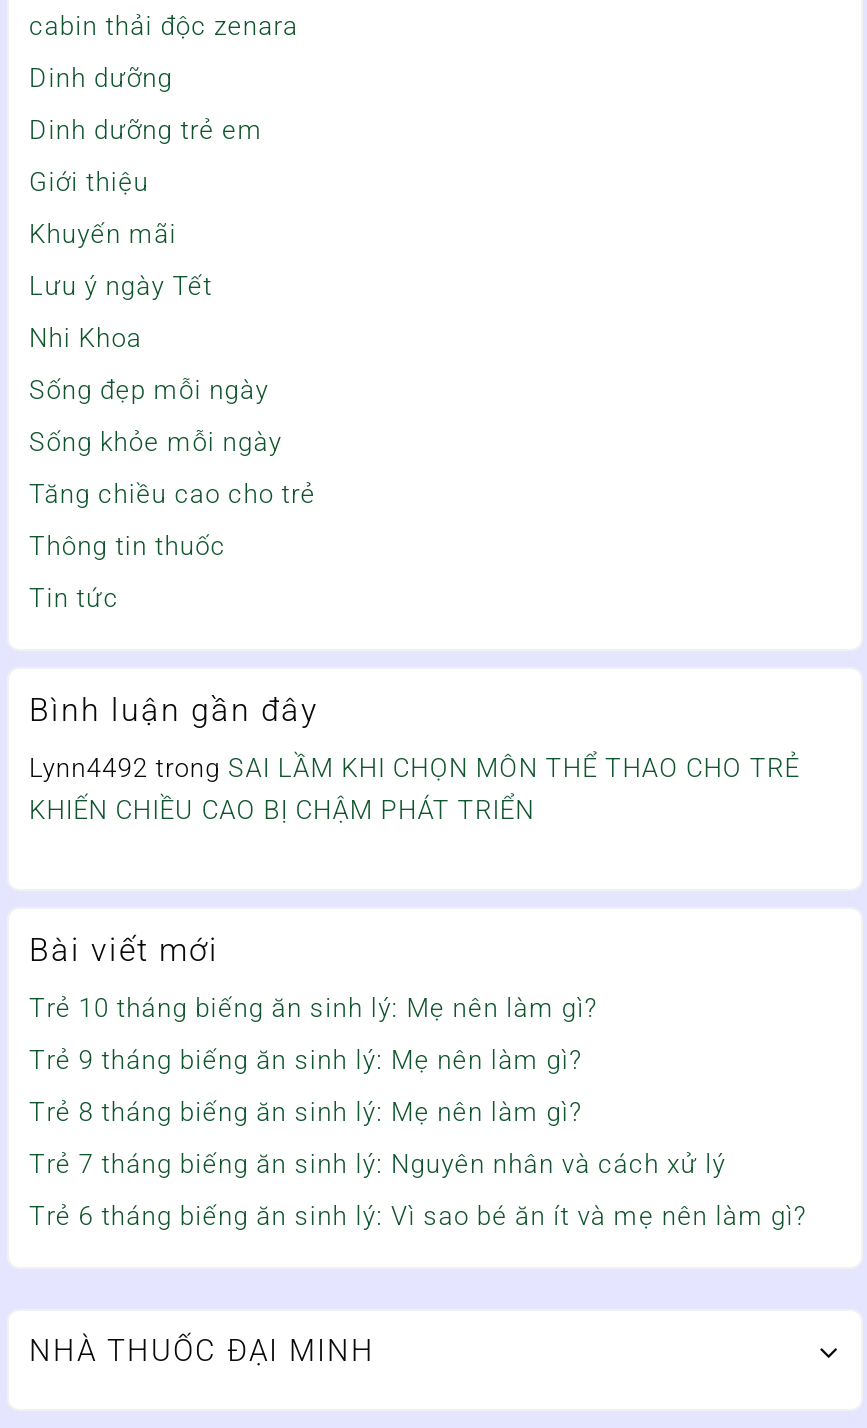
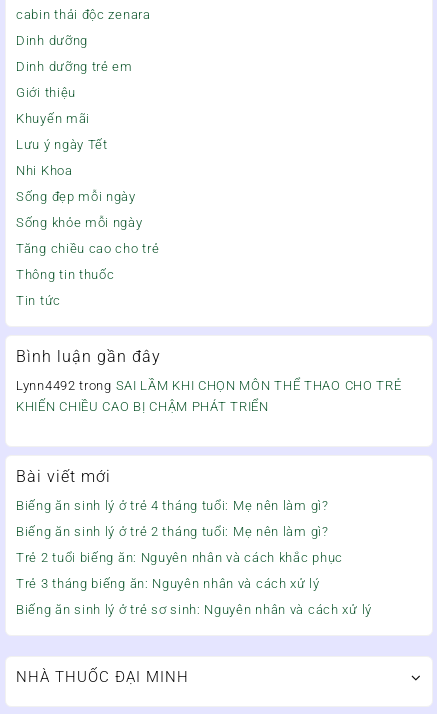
[29,993,598,1023] Trẻ 10 tháng biếng ăn sinh lý: Mẹ nên làm gì? -> [16,498,329,513] Biếng ăn sinh lý ở trẻ 4 tháng tuổi: Mẹ nên làm gì?
[29,1045,583,1075] Trẻ 9 tháng biếng ăn sinh lý: Mẹ nên làm gì? -> [16,524,329,539] Biếng ăn sinh lý ở trẻ 2 tháng tuổi: Mẹ nên làm gì?
[29,1097,583,1127] Trẻ 8 tháng biếng ăn sinh lý: Mẹ nên làm gì? -> [16,550,343,565] Trẻ 2 tuổi biếng ăn: Nguyên nhân và cách khắc phục
[29,1149,726,1179] Trẻ 7 tháng biếng ăn sinh lý: Nguyên nhân và cách xử lý -> [16,576,320,591] Trẻ 3 tháng biếng ăn: Nguyên nhân và cách xử lý
[29,1201,807,1231] Trẻ 6 tháng biếng ăn sinh lý: Vì sao bé ăn ít và mẹ nên làm gì? -> [16,602,372,617] Biếng ăn sinh lý ở trẻ sơ sinh: Nguyên nhân và cách xử lý

